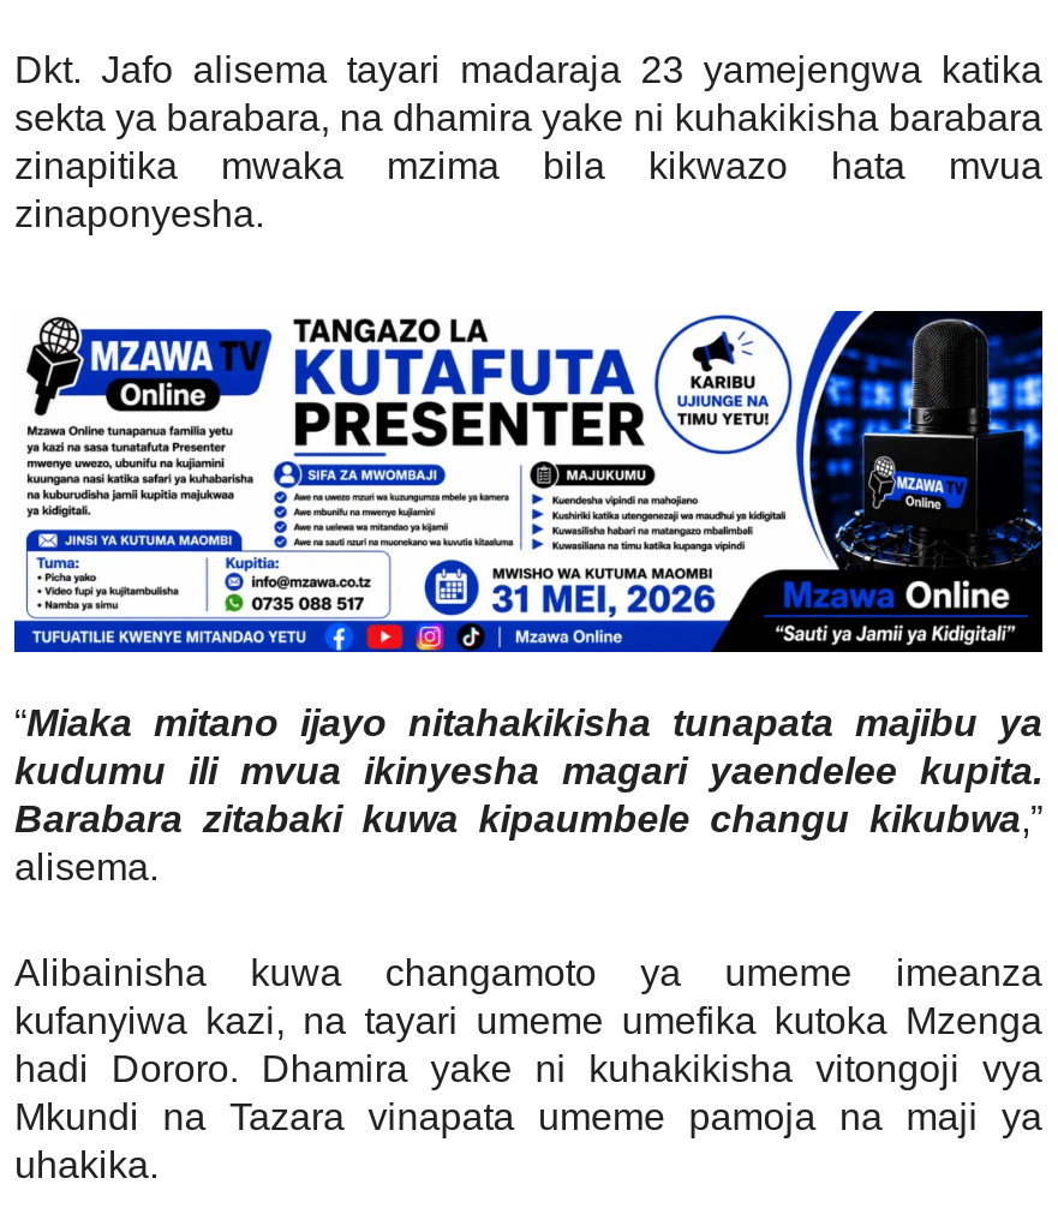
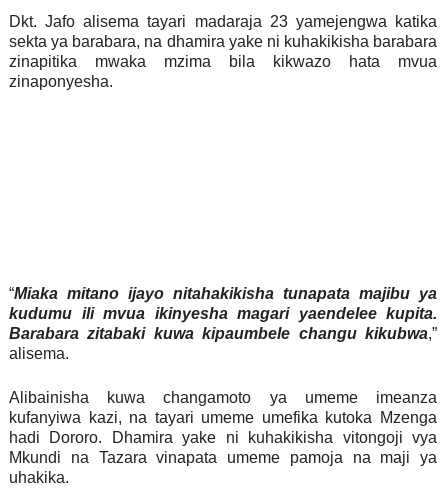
[12,309,1045,654] [image] -> none

